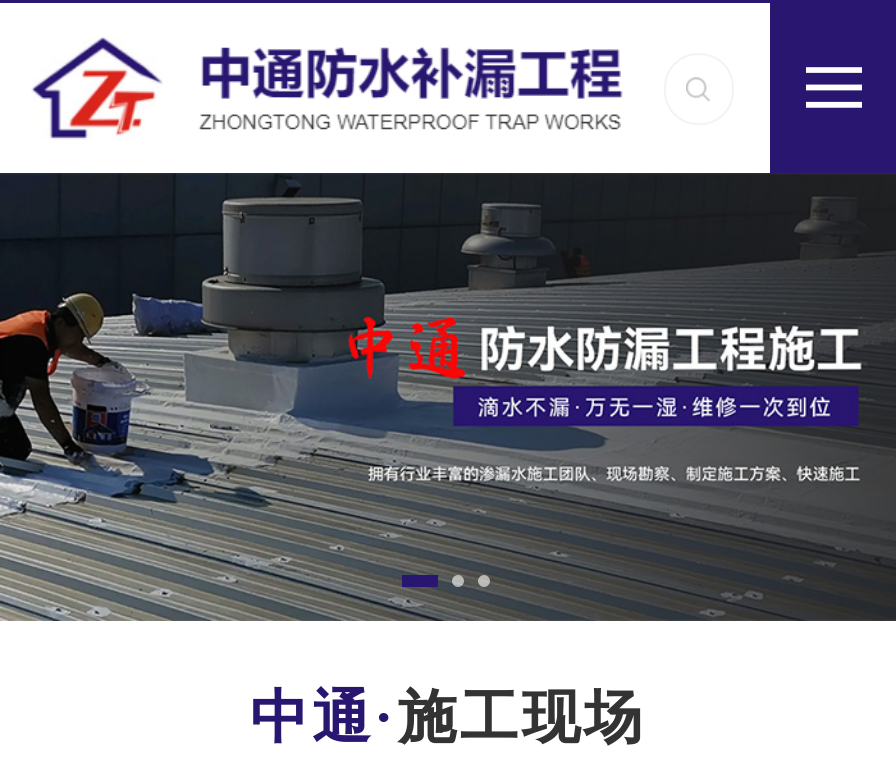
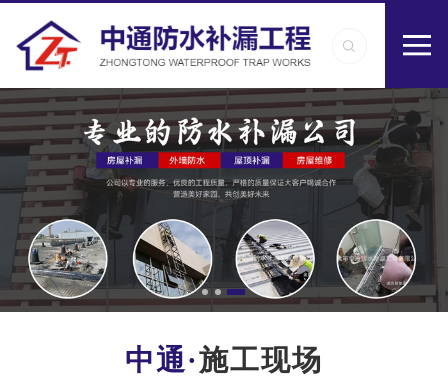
[6,173,890,621] [image] -> [3,88,445,312] [image]

